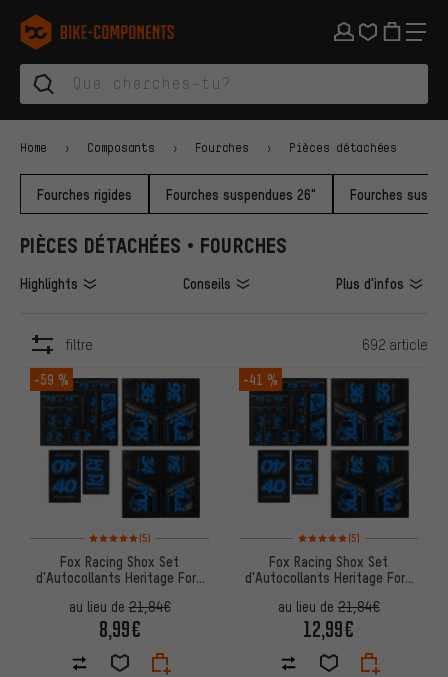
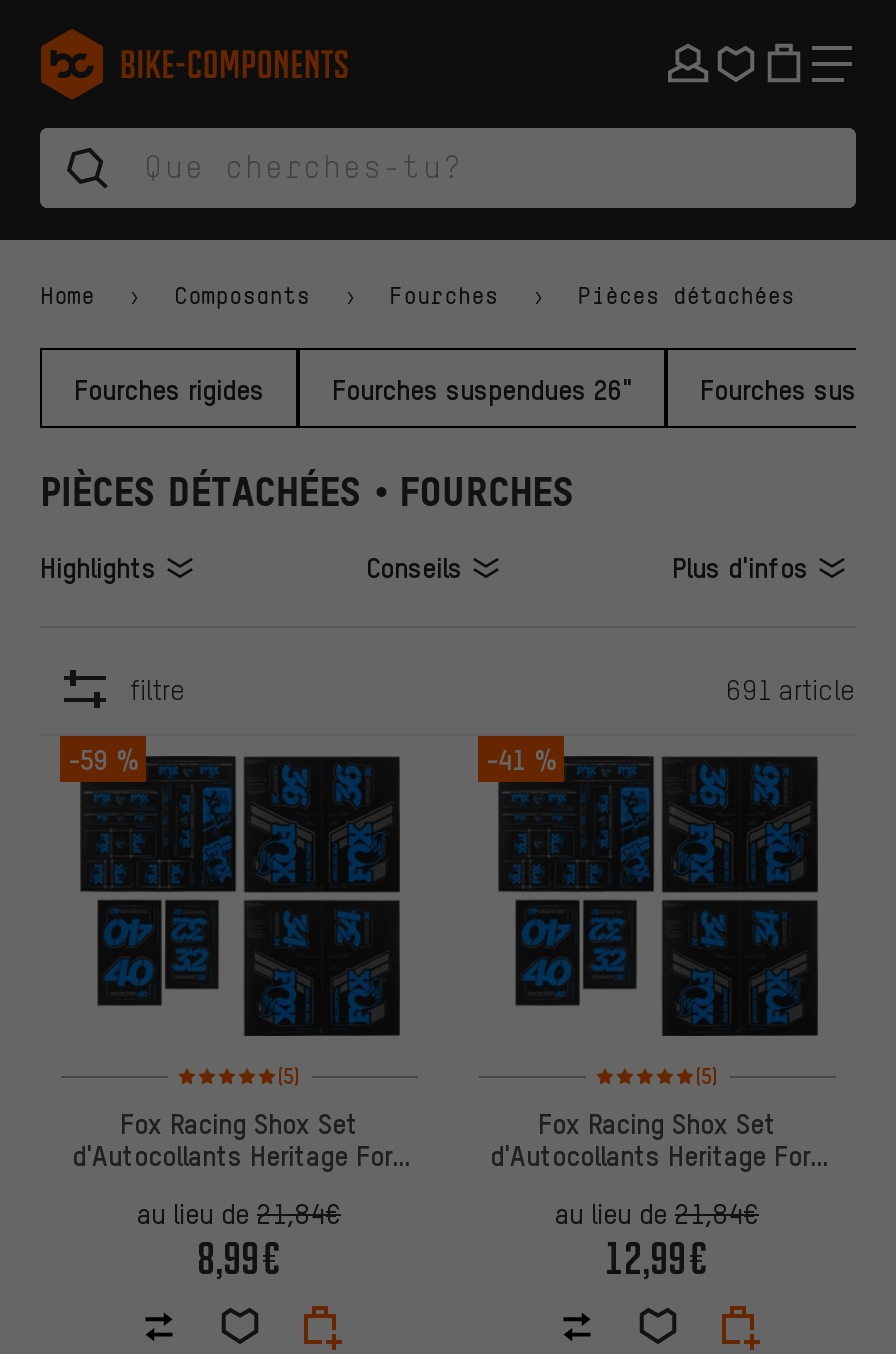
[362,336,428,353] 692 article -> [726,672,856,706] 691 article

